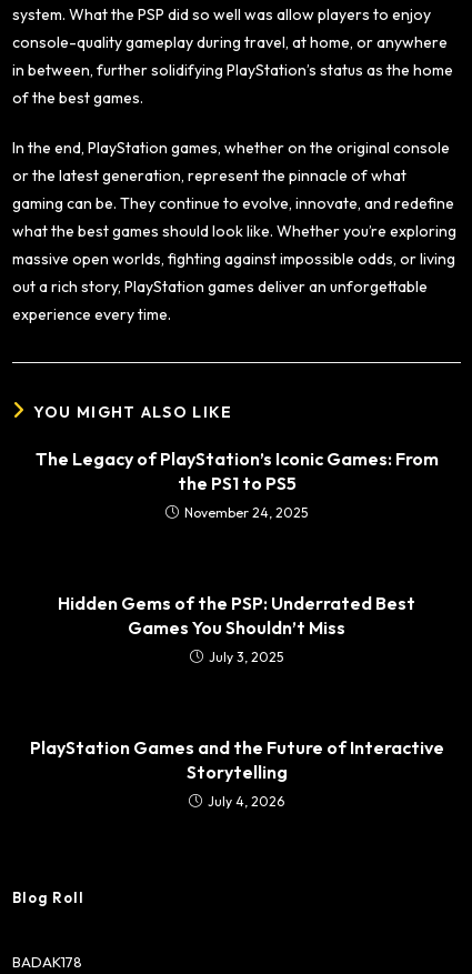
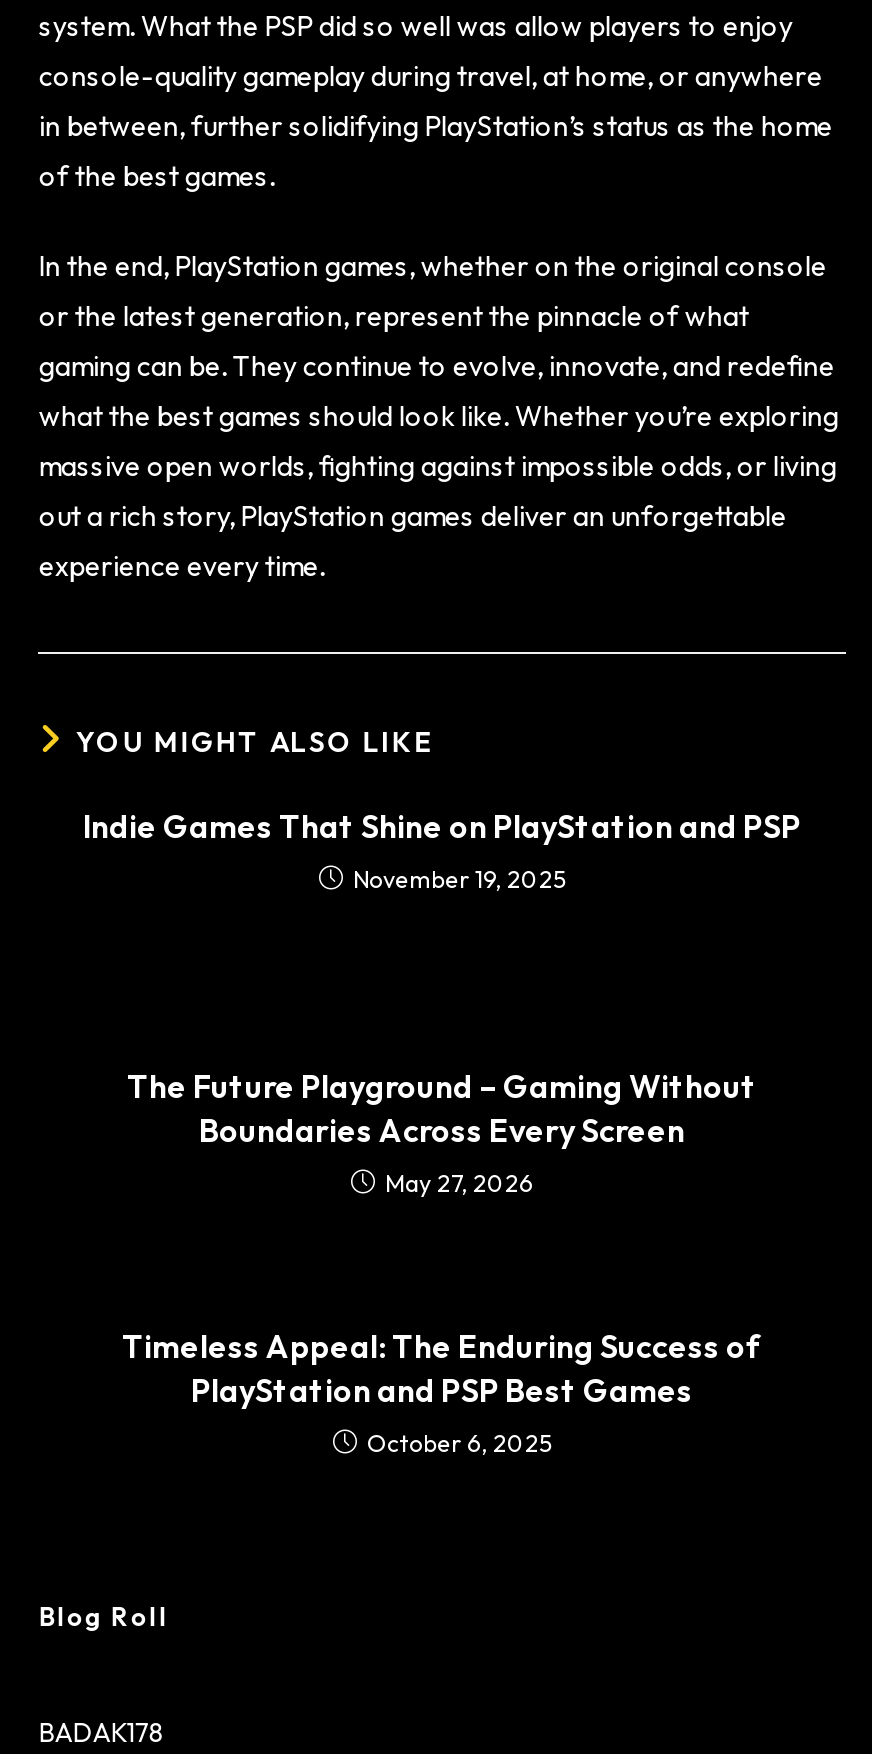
[35,447,438,521] The Legacy of PlayStation’s Iconic Games: From | the PS1 to PS5 | November 24, 2025 -> [83,806,801,894] Indie Games That Shine on PlayStation and PSP | November 19, 2025
[58,592,415,665] Hidden Gems of the PSP: Underrated Best | Games You Shouldn’t Miss | July 3, 2025 -> [127,1066,757,1198] The Future Playground – Gaming Without | Boundaries Across Every Screen | May 27, 2026
[29,736,444,809] PlayStation Games and the Future of Interactive | Storytelling | July 4, 2026 -> [122,1326,762,1458] Timeless Appeal: The Enduring Success of | PlayStation and PSP Best Games | October 6, 2025

